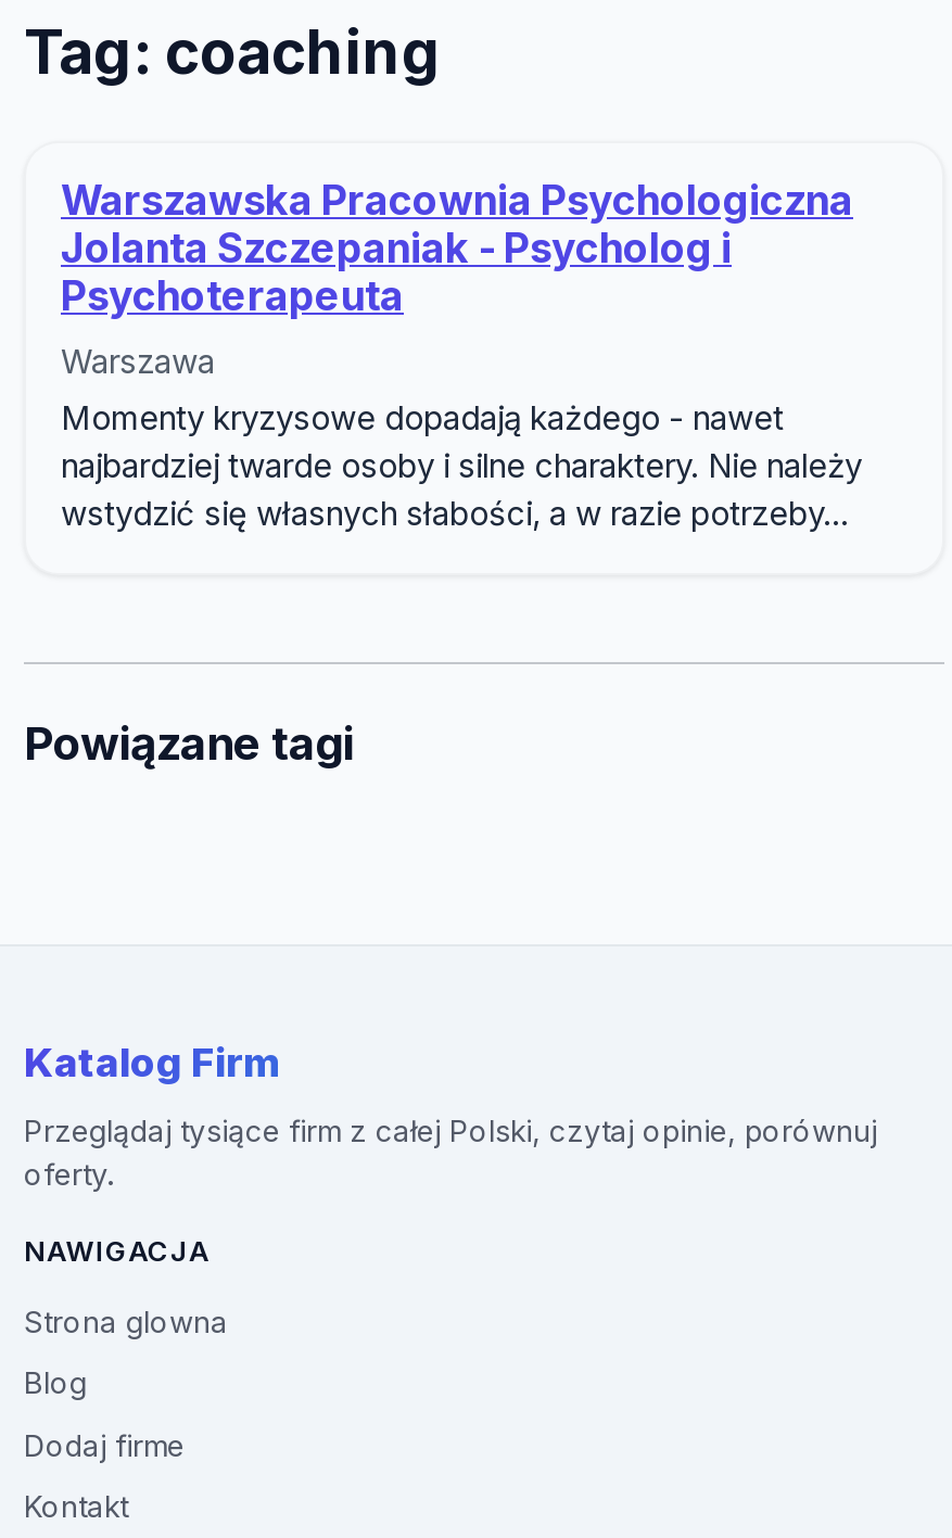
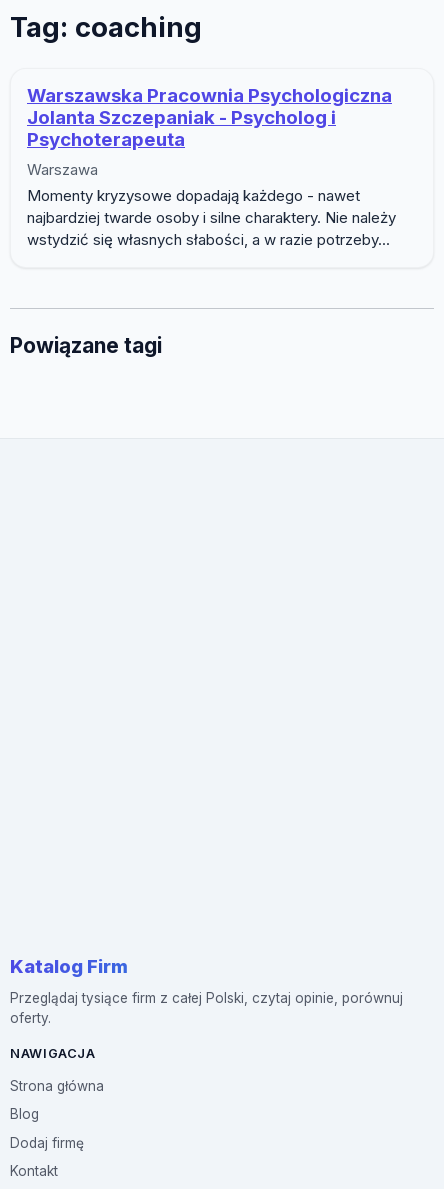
[24,1305,228,1339] Strona glowna -> [10,1078,104,1094] Strona główna
[24,1428,185,1463] Dodaj firme -> [10,1135,84,1151] Dodaj firmę

